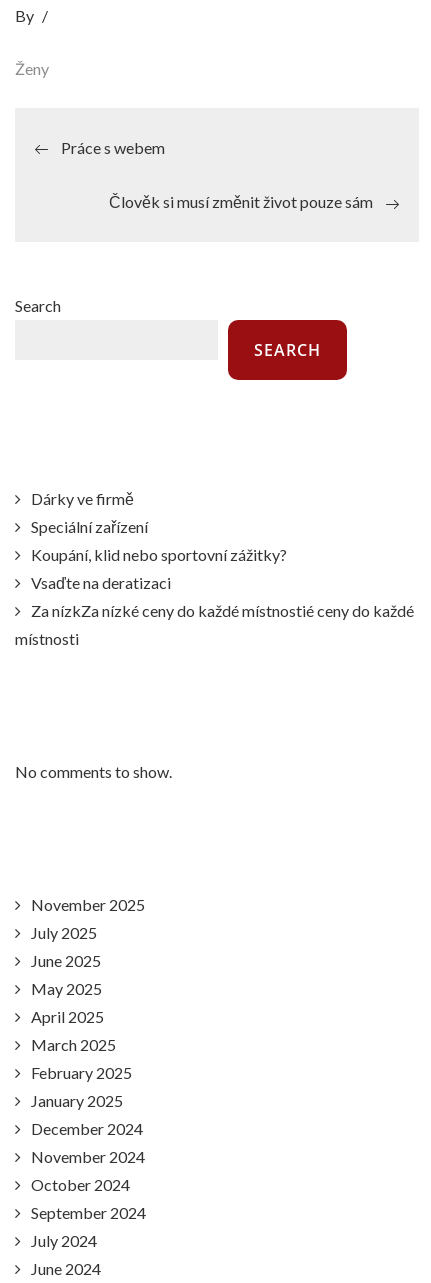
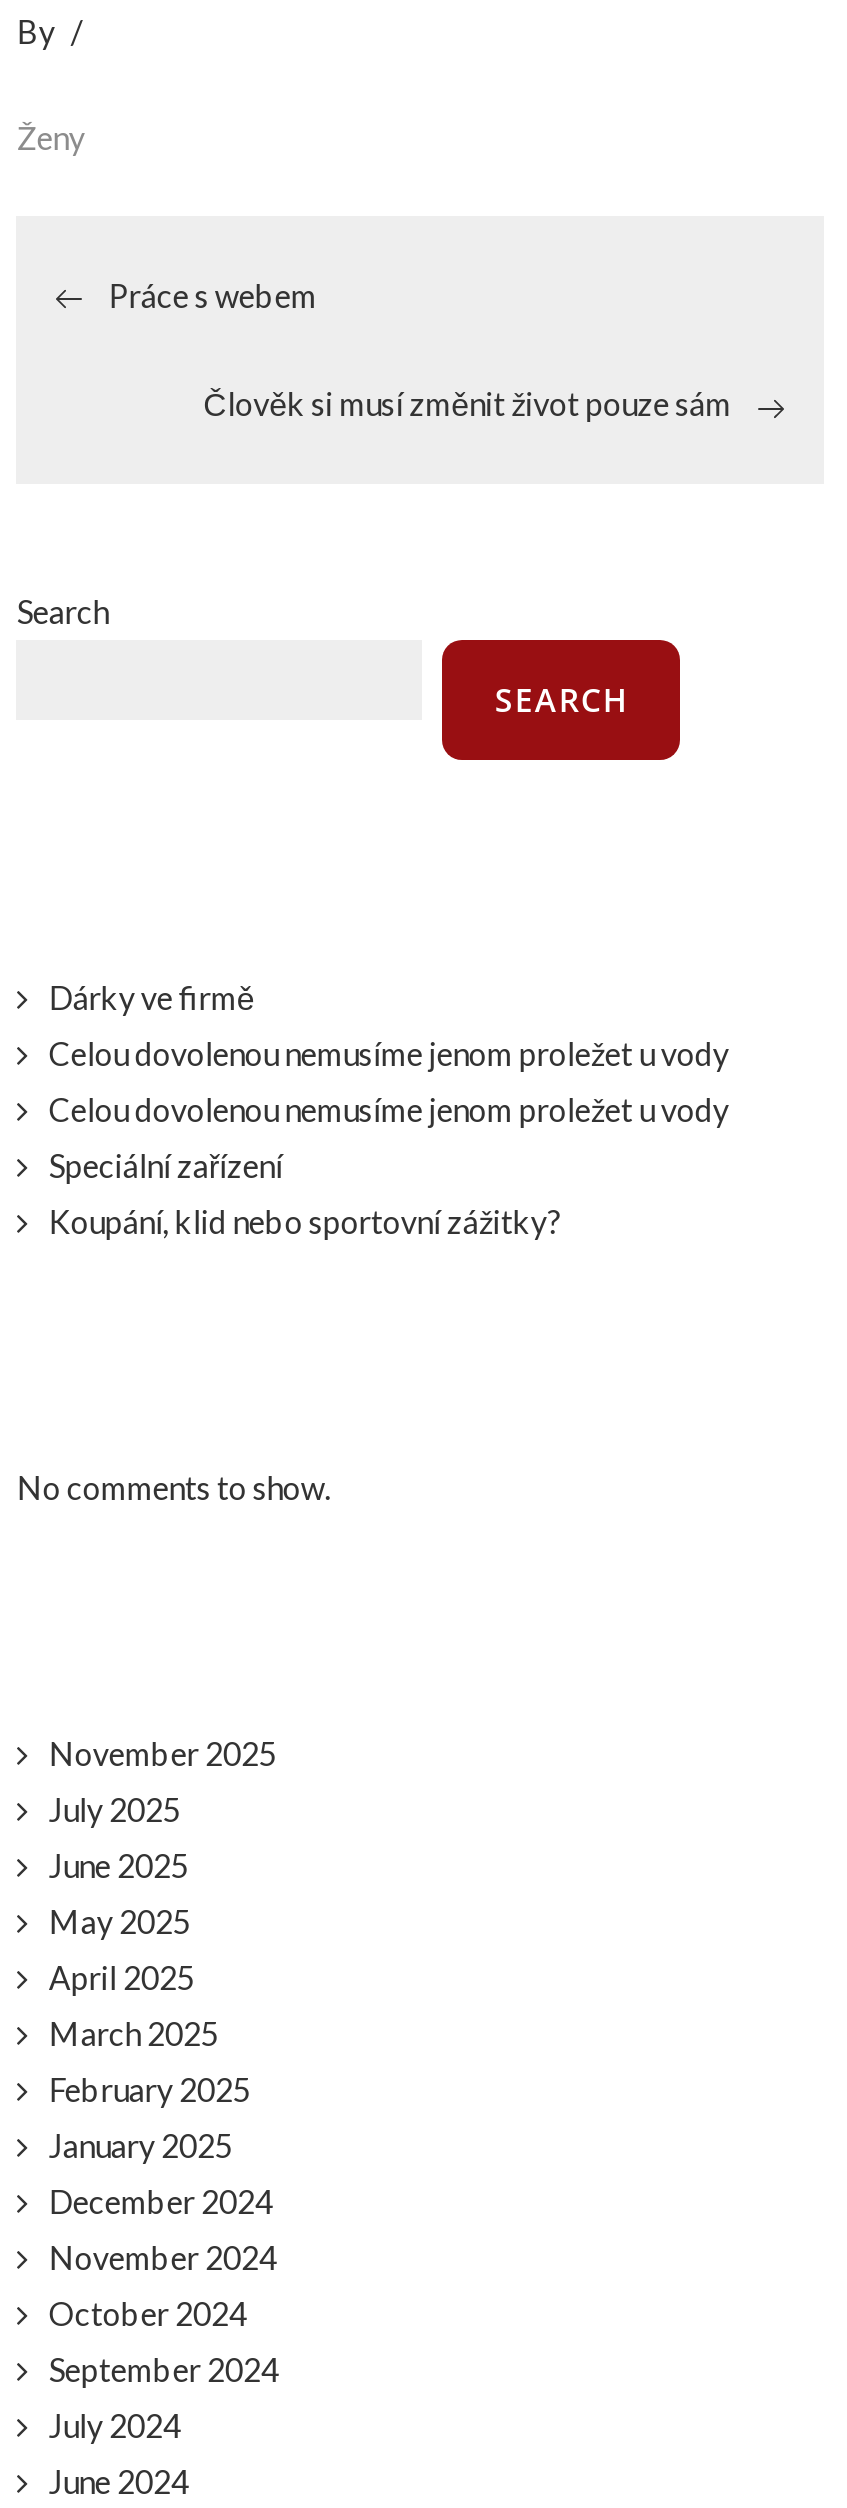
none -> [49,1034,729,1128] Celou dovolenou nemusíme jenom proležet u vody | Celou dovolenou nemusíme jenom proležet u vody
moved [31,517,287,564] -> [49,1146,561,1240]: Speciální zařízení | Koupání, klid nebo sportovní zážitky?
[15,573,414,648] Vsaďte na deratizaci | Za nízkZa nízké ceny do každé místnostié ceny do každé | místnosti -> none

